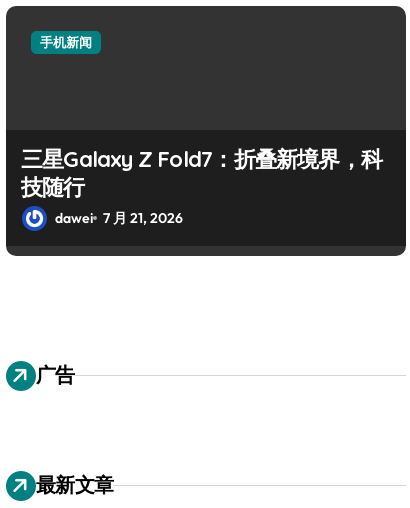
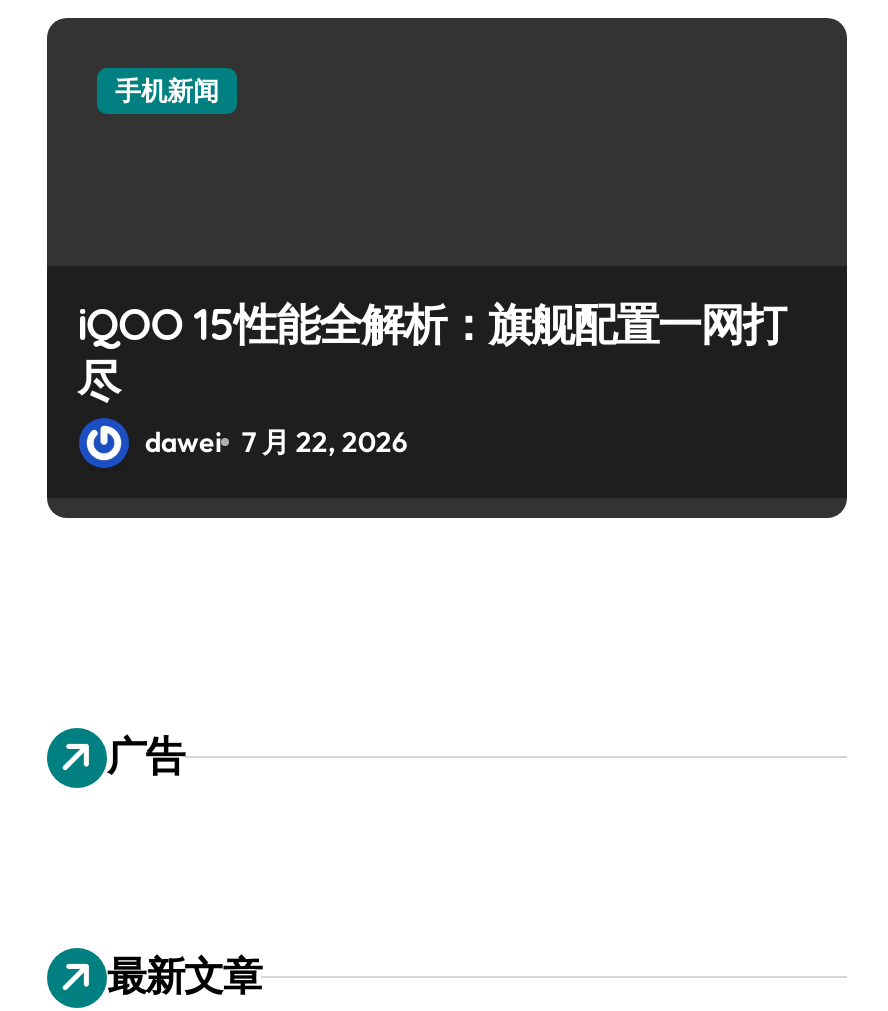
[21,145,382,227] 三星Galaxy Z Fold7：折叠新境界，科 | 技随行 | dawei 7 月 21, 2026 -> [77,296,785,460] iQOO 15性能全解析：旗舰配置一网打 | 尽 | dawei 7 月 22, 2026

